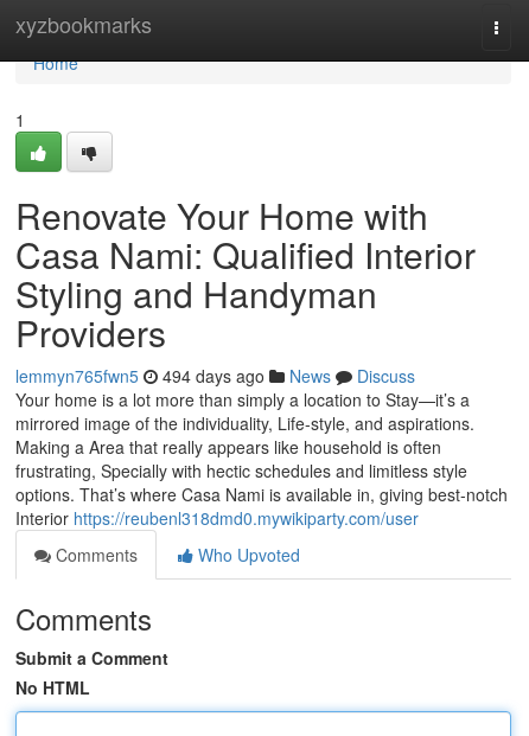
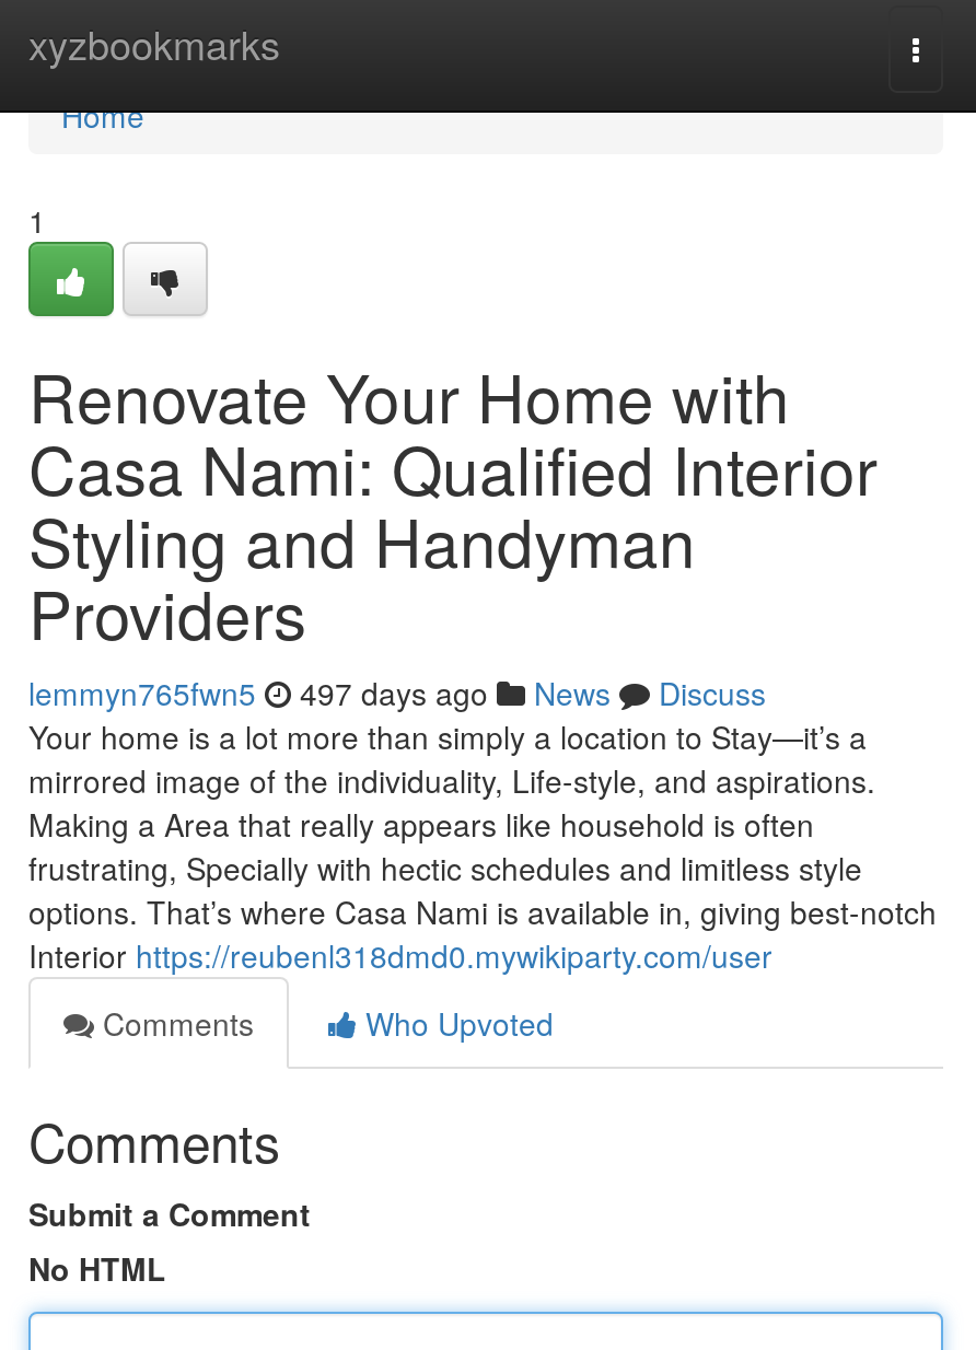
[15,364,415,388] lemmyn765fwn5 494 days ago News Discuss -> [28,671,766,714] lemmyn765fwn5 497 days ago News Discuss

